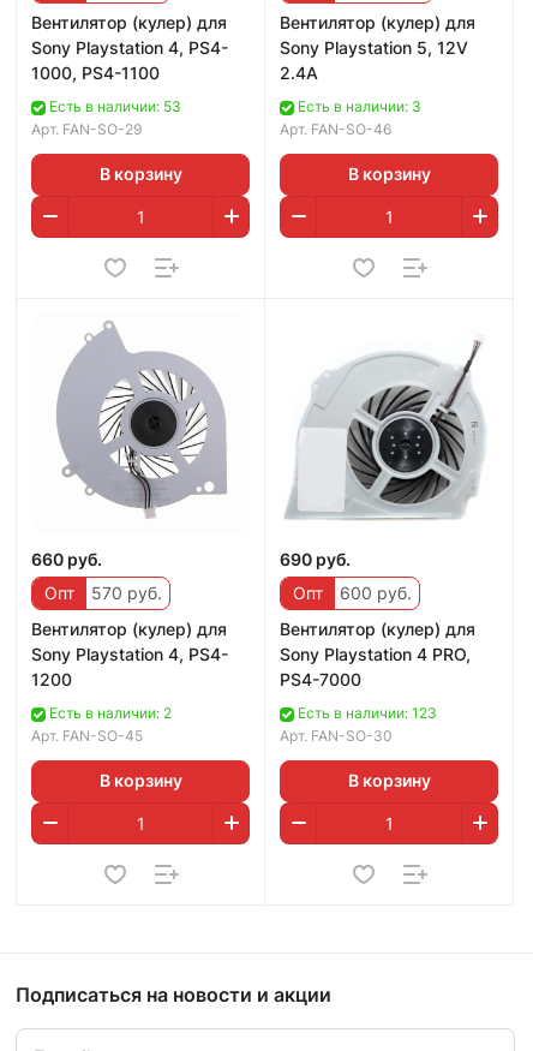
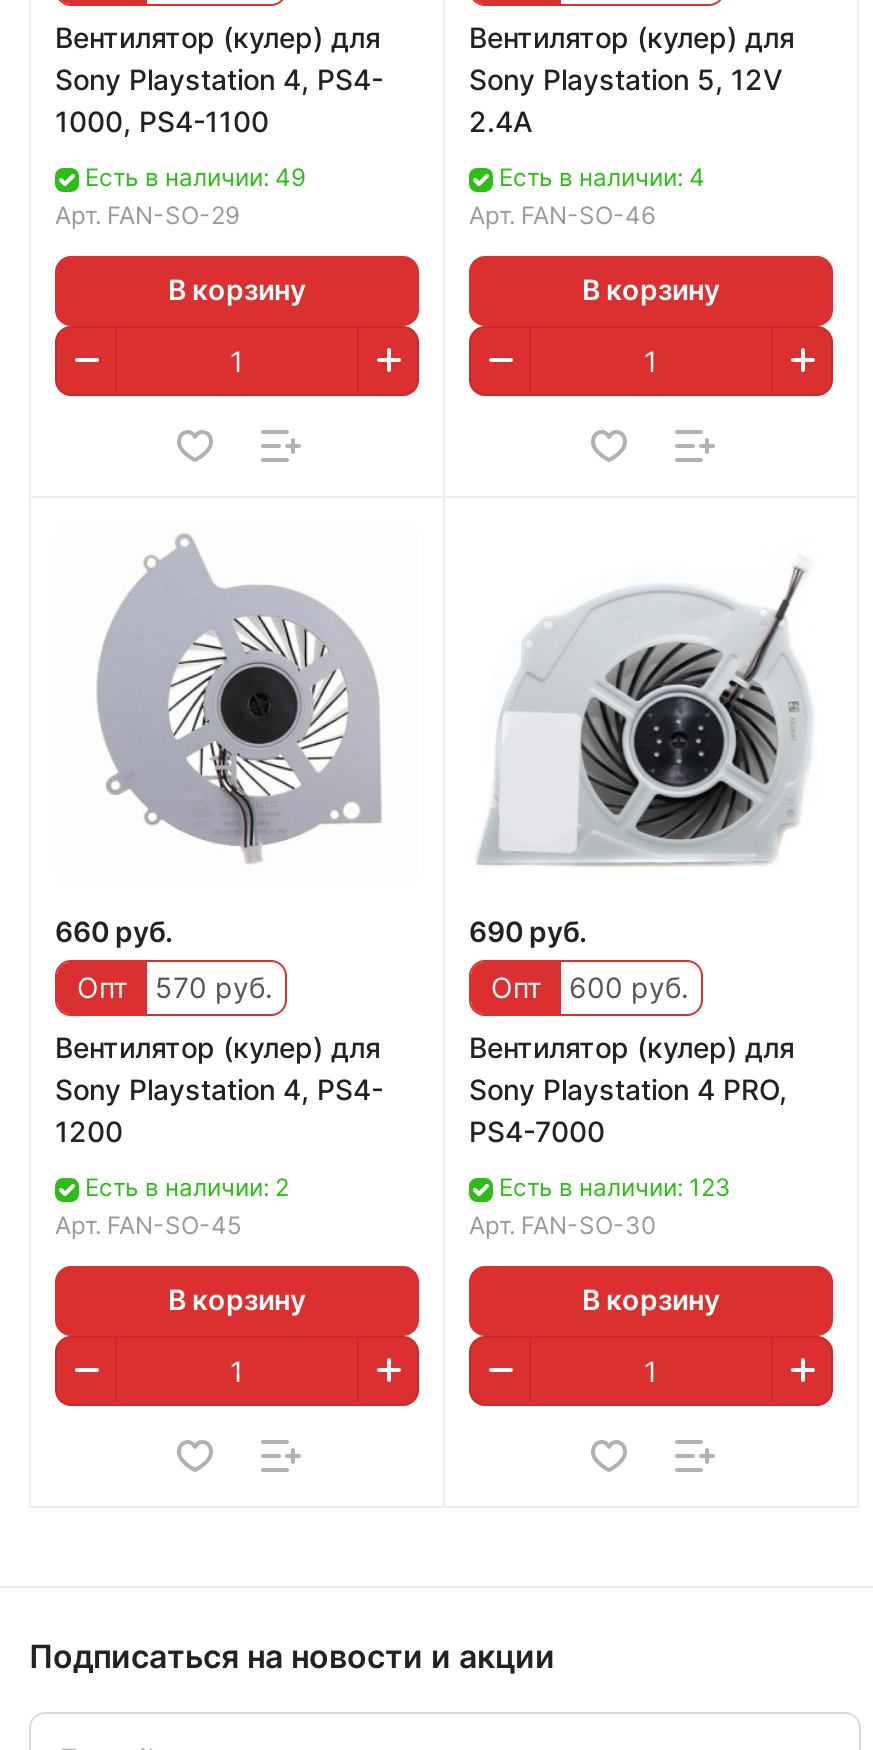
[49,97,181,115] Есть в наличии: 53 -> [85,162,305,192] Есть в наличии: 49
[298,97,421,115] Есть в наличии: 3 -> [499,162,705,192] Есть в наличии: 4

